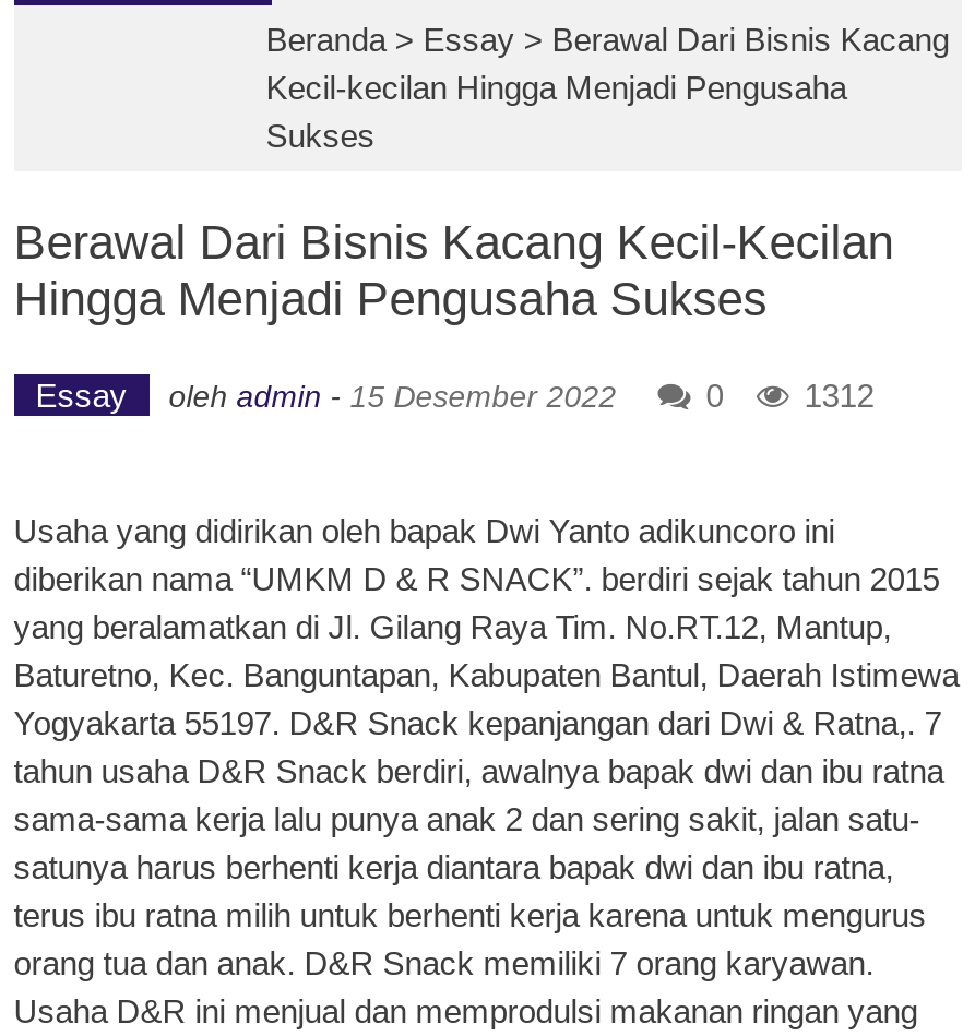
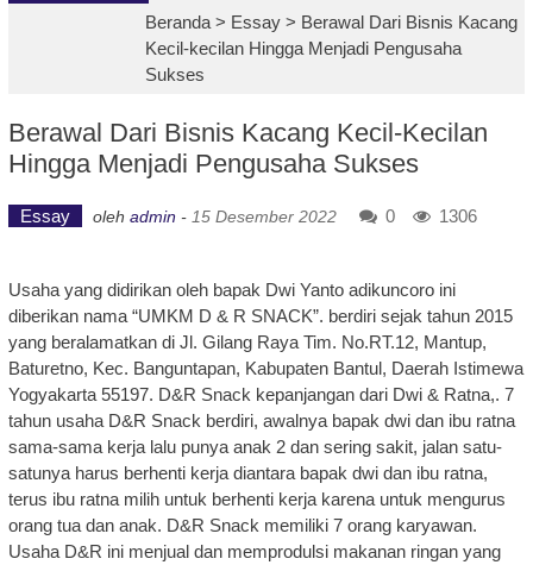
[804,377,874,414] 1312 -> [439,206,477,226] 1306

